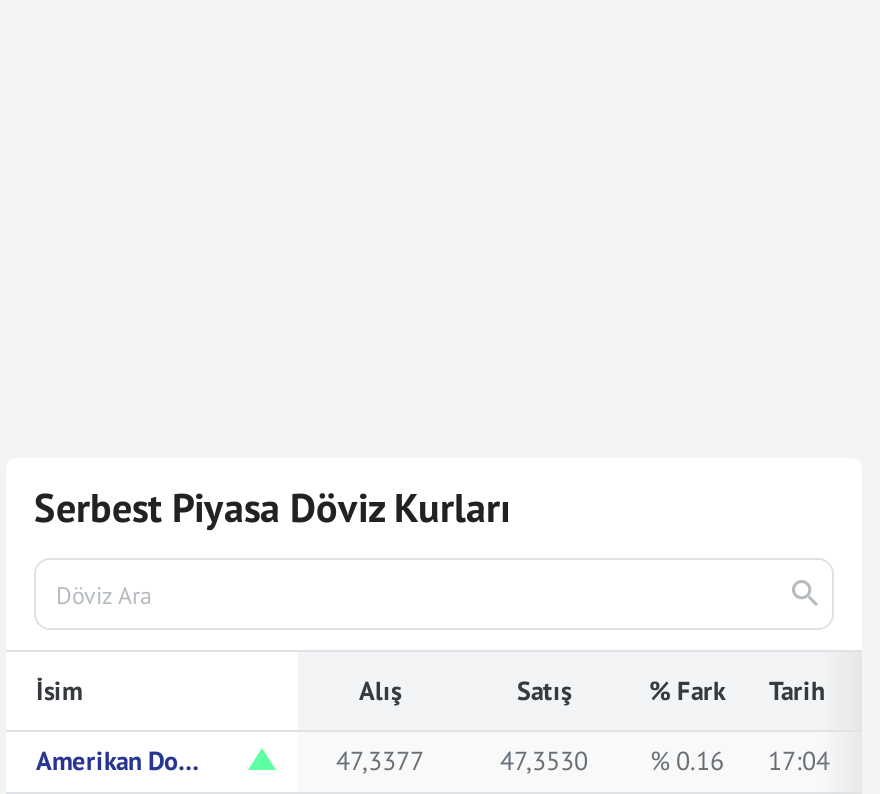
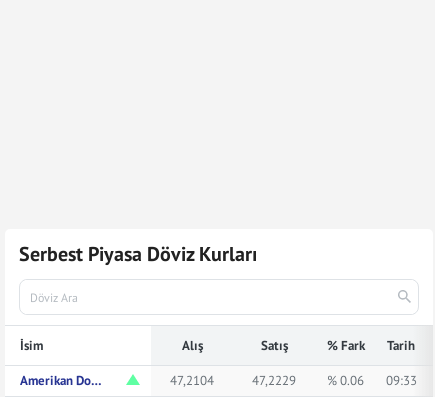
[336,744,424,778] 47,3377 -> [170,372,214,389] 47,2104
[500,744,588,778] 47,3530 -> [252,372,296,389] 47,2229
[650,744,724,778] % 0.16 -> [327,372,364,389] % 0.06
[768,744,830,778] 17:04 -> [386,372,417,389] 09:33

